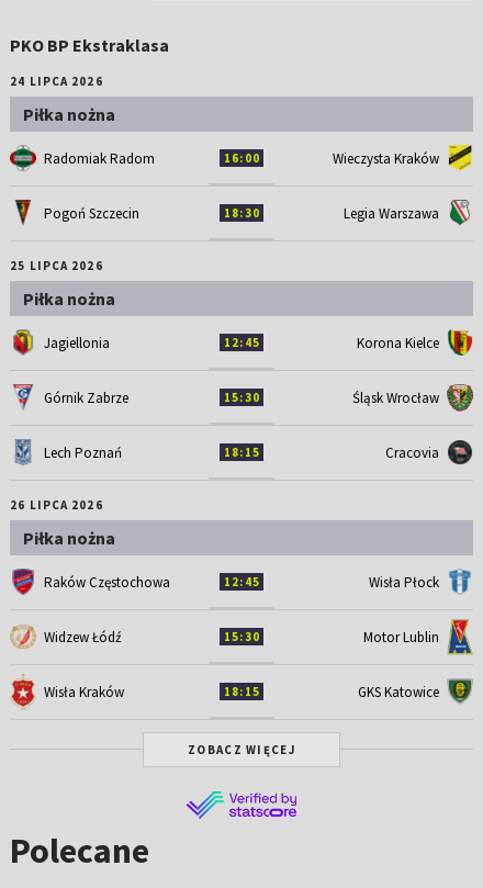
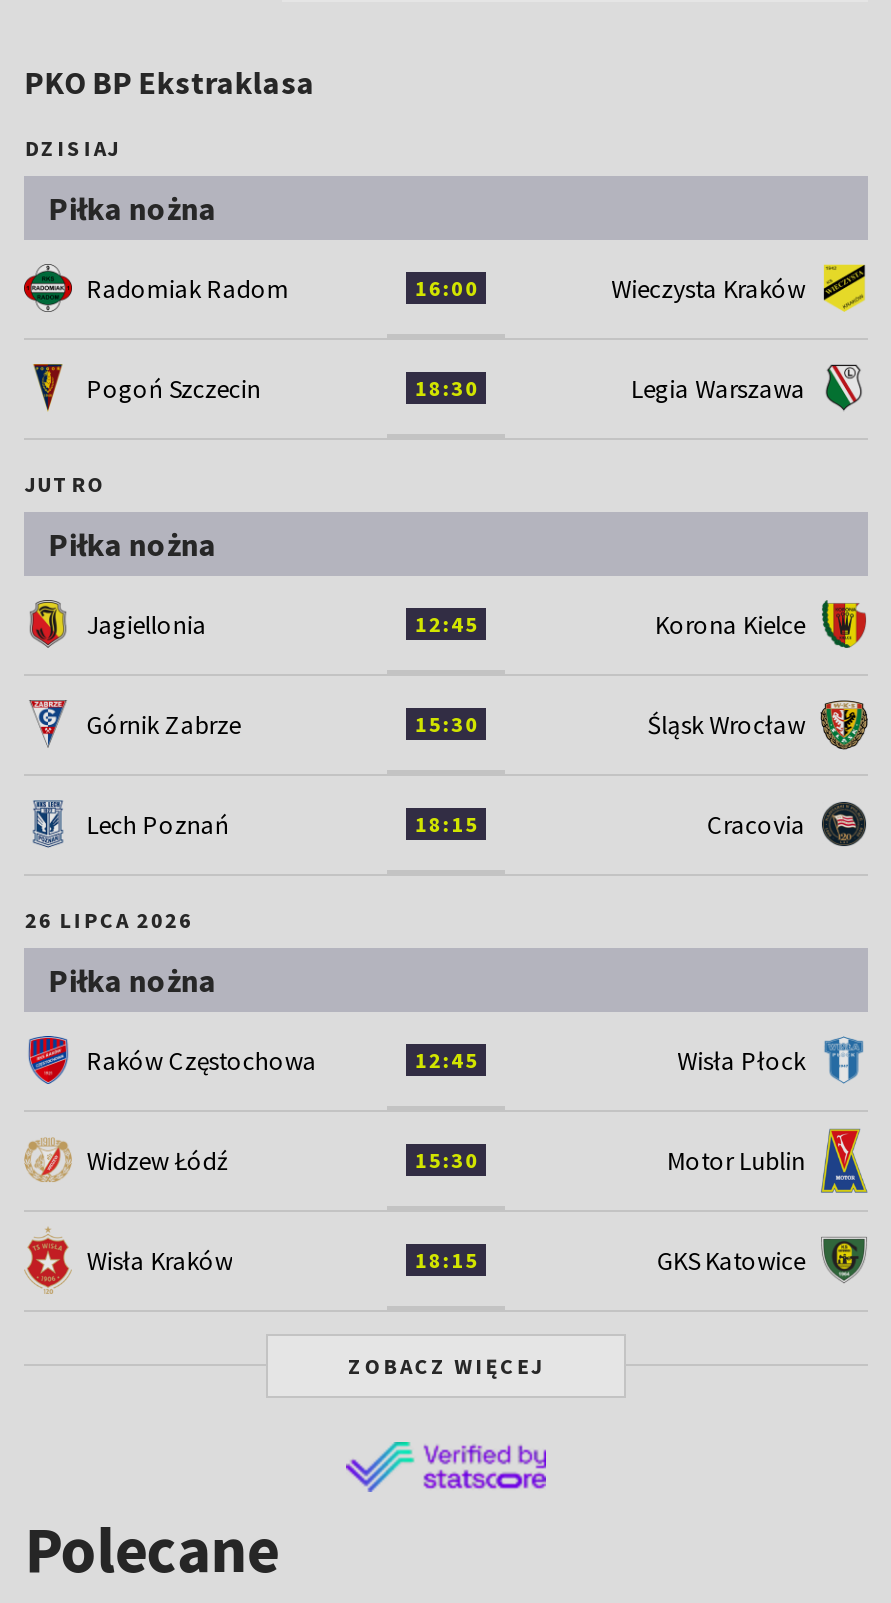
[10,73,103,89] 24 LIPCA 2026 -> [25,134,120,162] DZISIAJ
[10,258,103,273] 25 LIPCA 2026 -> [25,470,106,498] JUTRO

